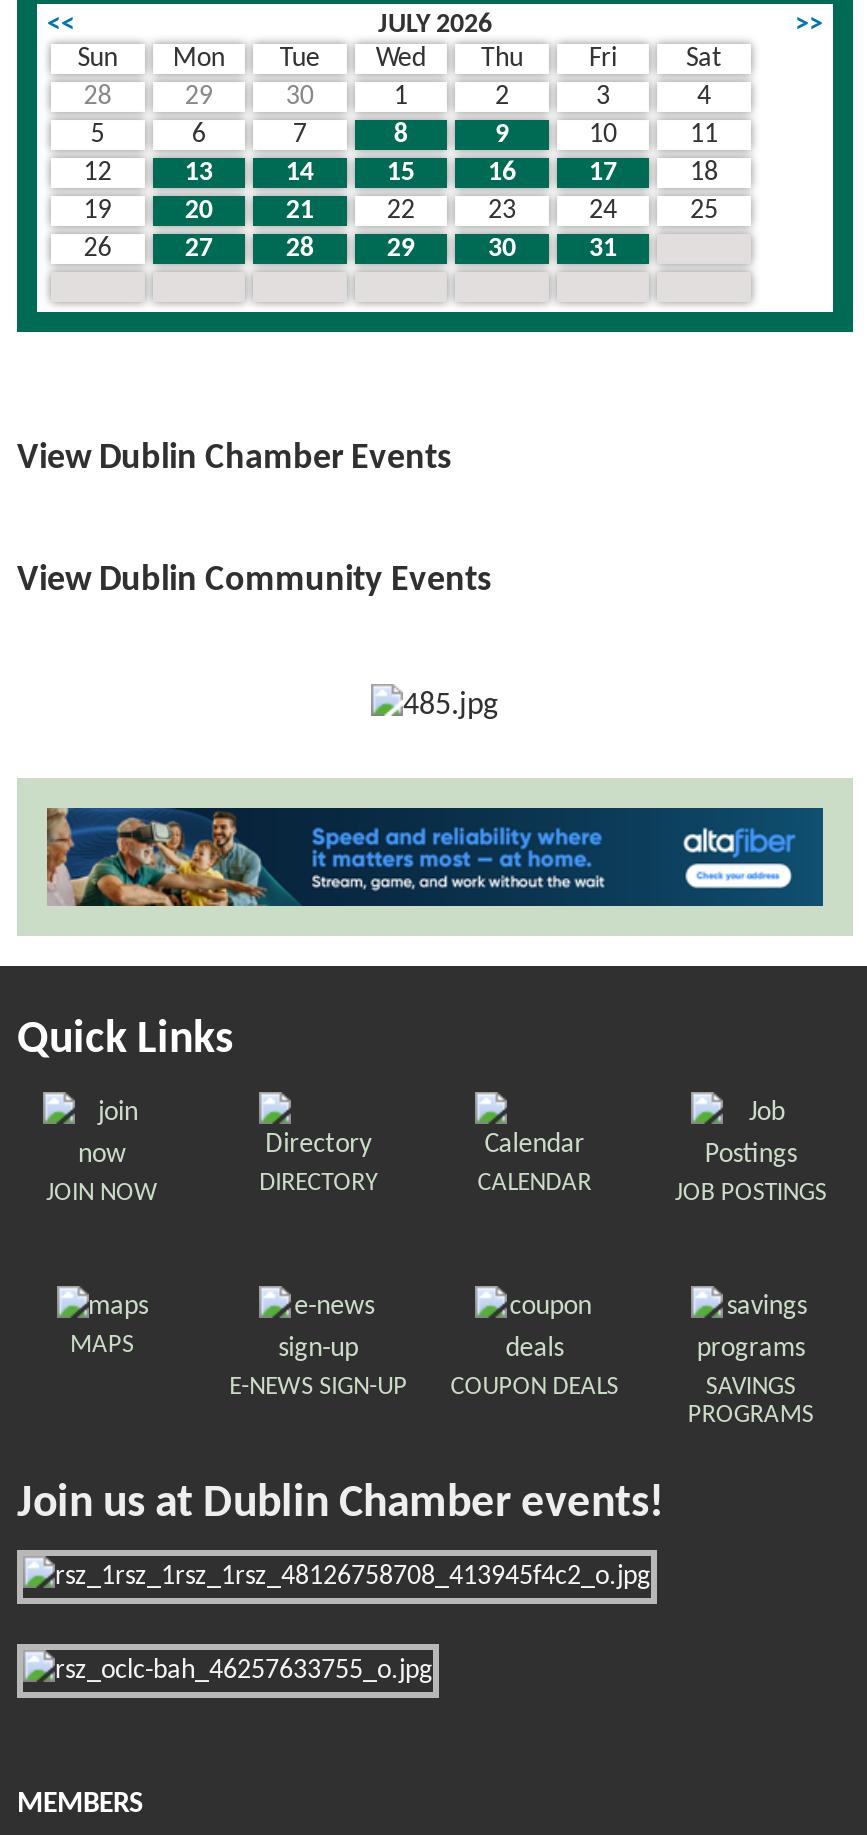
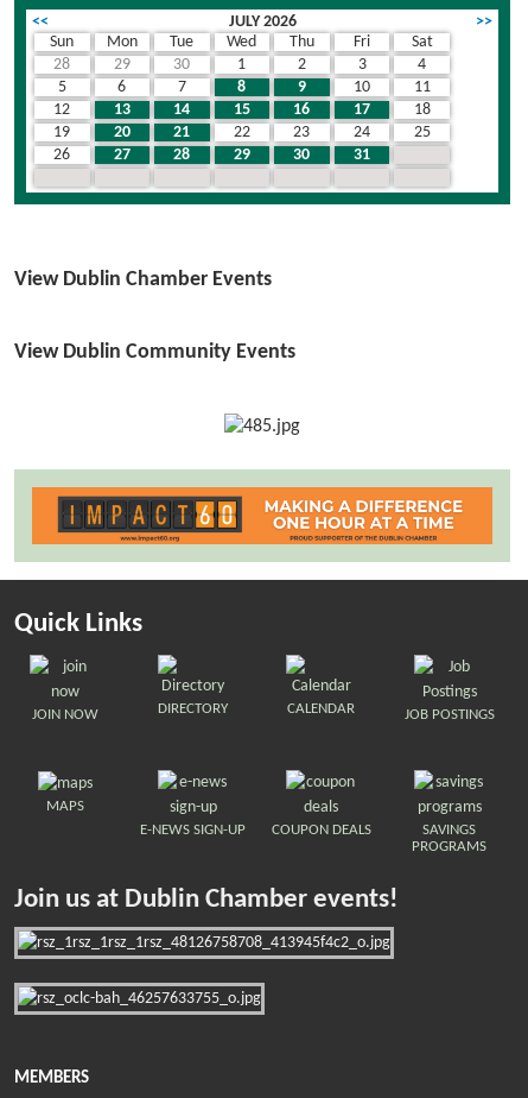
[45,806,825,908] [image] -> [31,486,494,545] [image]

